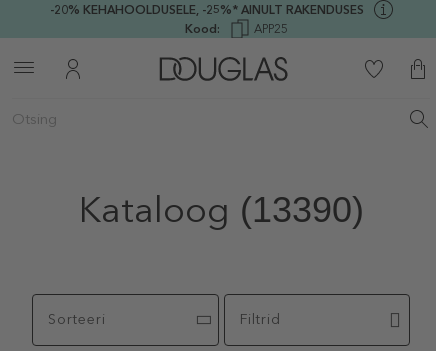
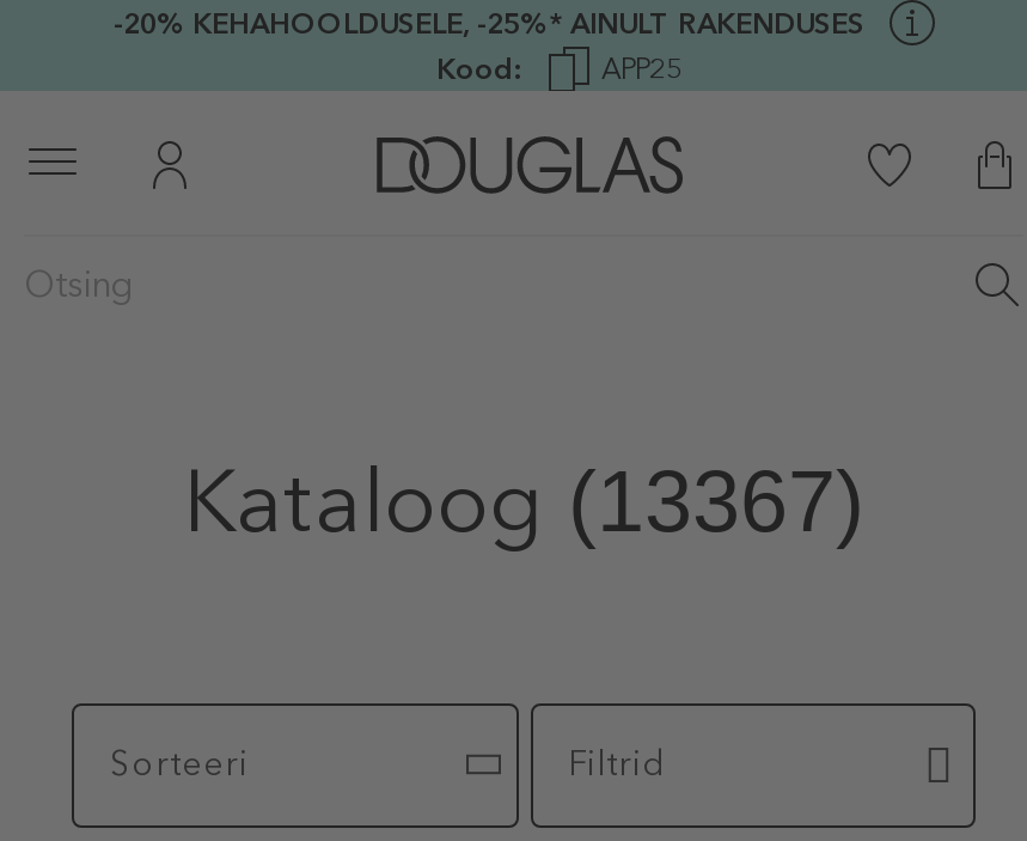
[78,188,363,231] Kataloog (13390) -> [183,450,864,553] Kataloog (13367)

